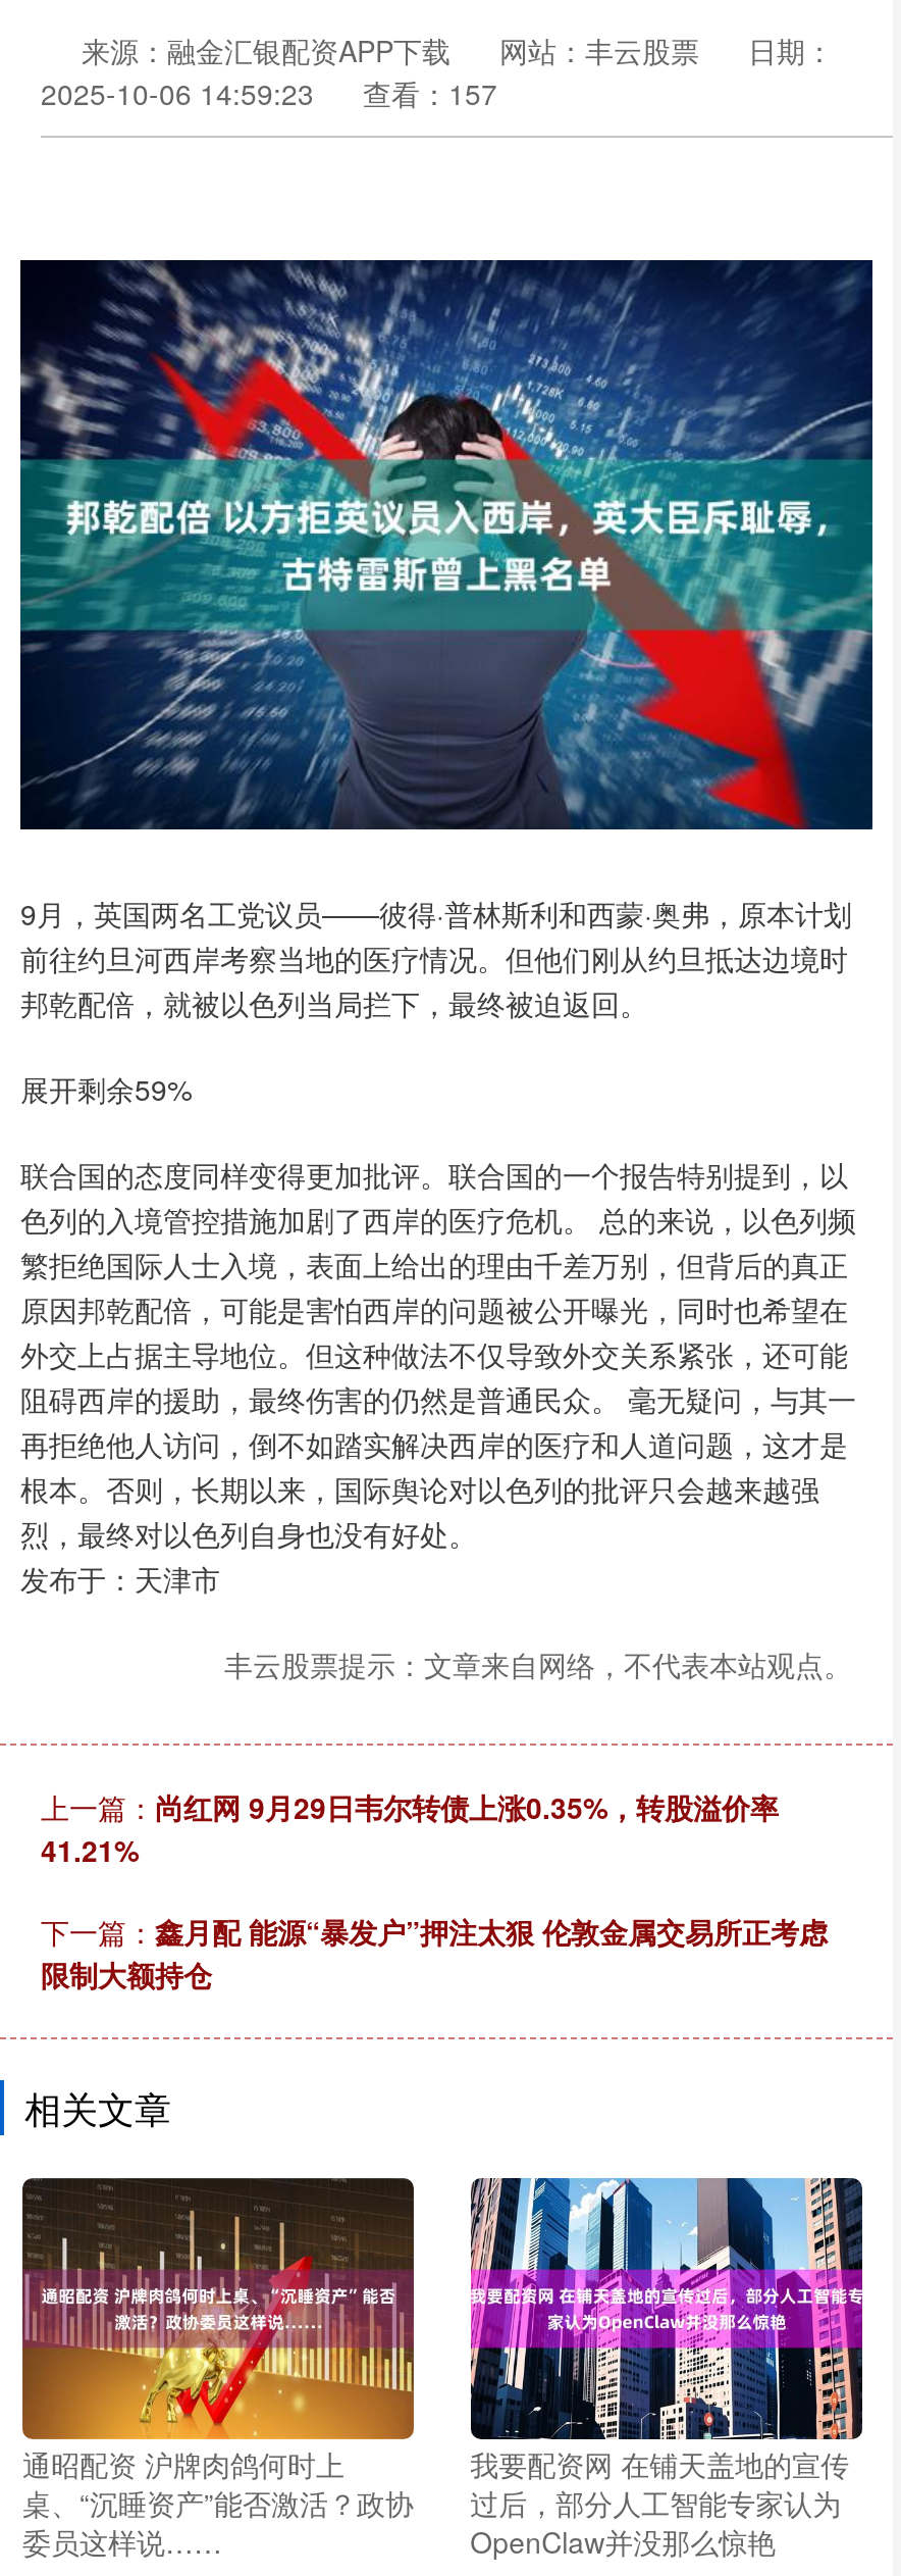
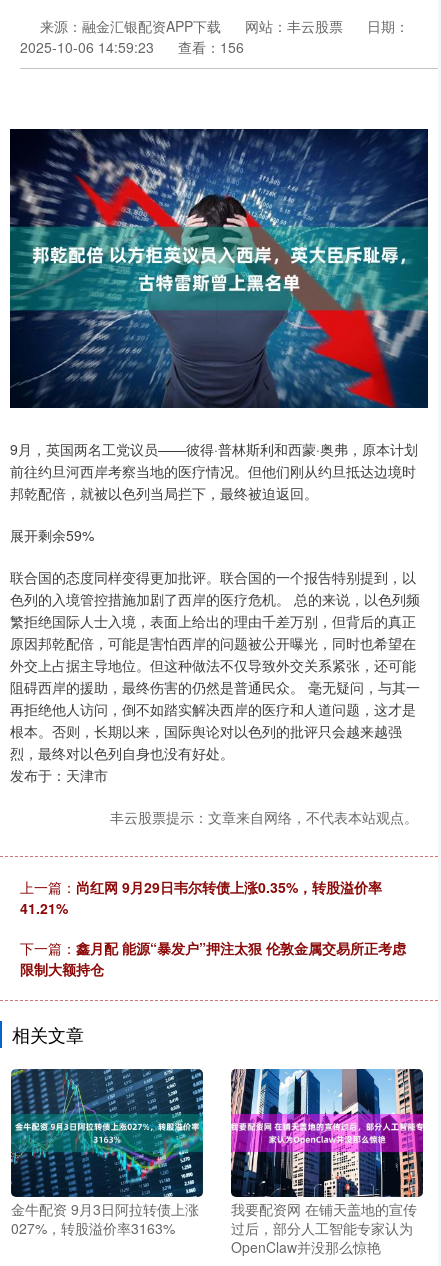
[41,72,497,113] 2025-10-06 14:59:23 查看：157 -> [20,37,244,57] 2025-10-06 14:59:23 查看：156
[20,2176,416,2561] [image] | 通昭配资 沪牌肉鸽何时上 | 桌、“沉睡资产”能否激活？政协 | 委员这样说…… -> [10,1068,204,1238] [image] | 金牛配资 9月3日阿拉转债上涨 | 027%，转股溢价率3163%

